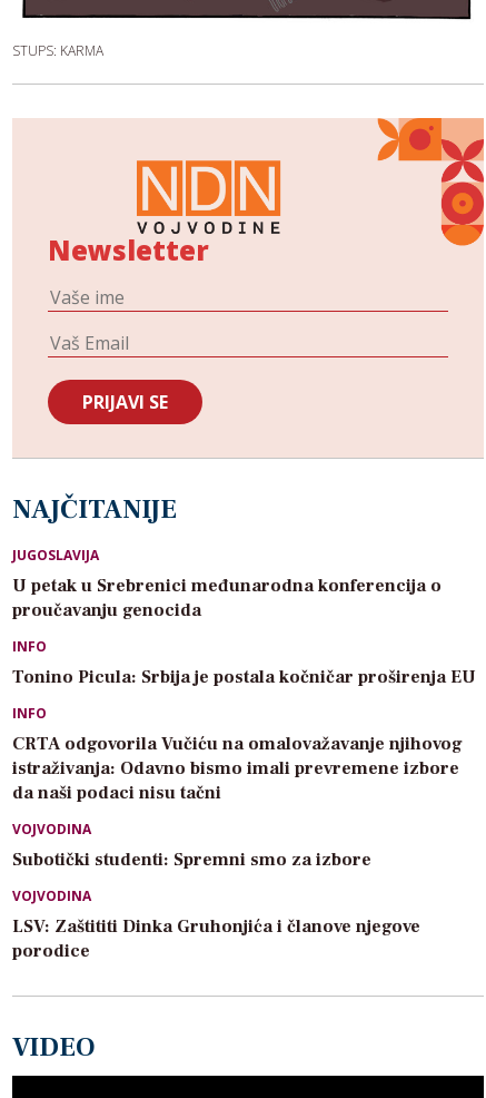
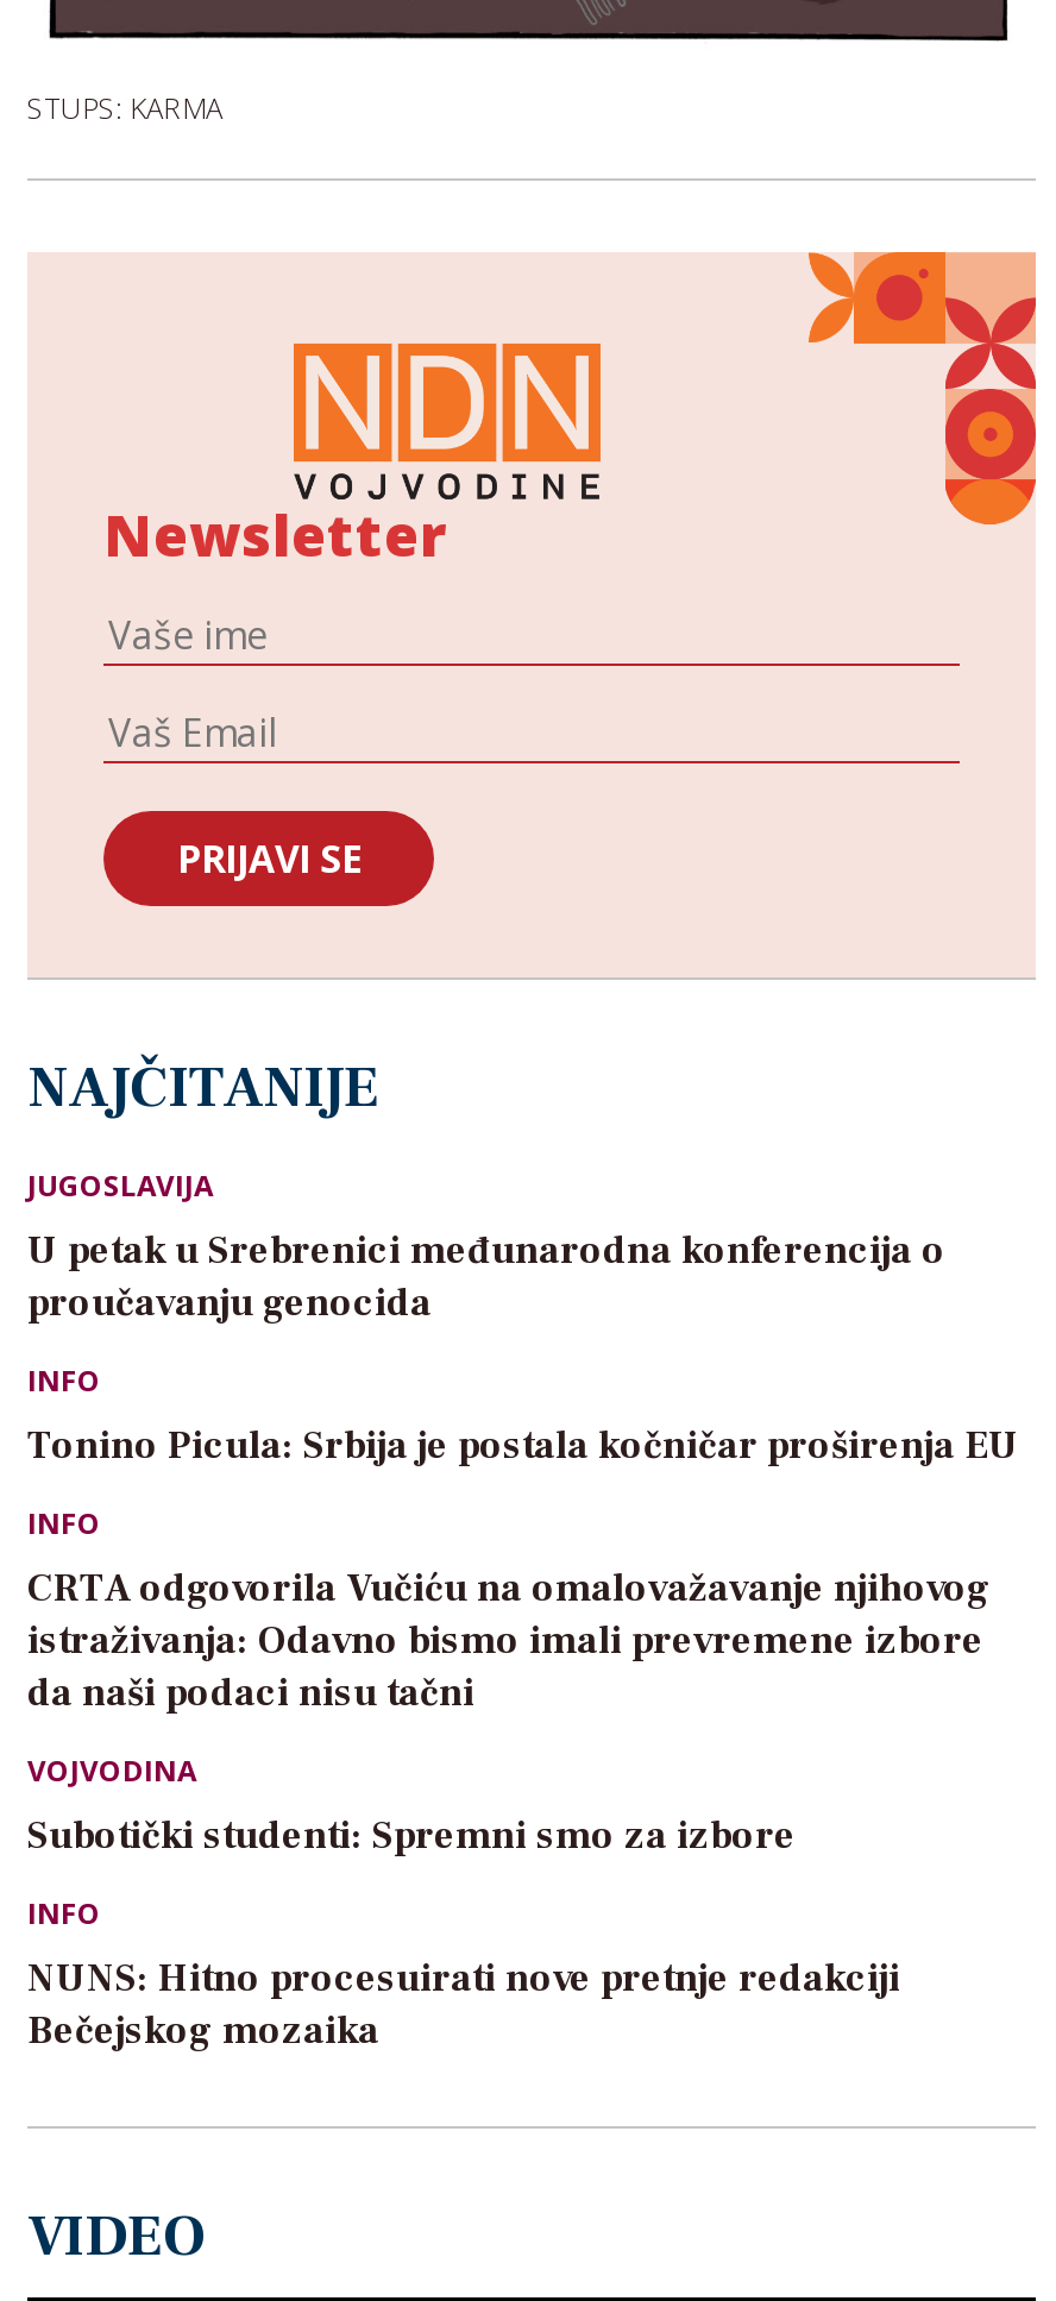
[12,887,420,962] VOJVODINA | LSV: Zaštititi Dinka Gruhonjića i članove njegove | porodice -> [27,1894,900,2055] INFO | NUNS: Hitno procesuirati nove pretnje redakciji | Bečejskog mozaika

